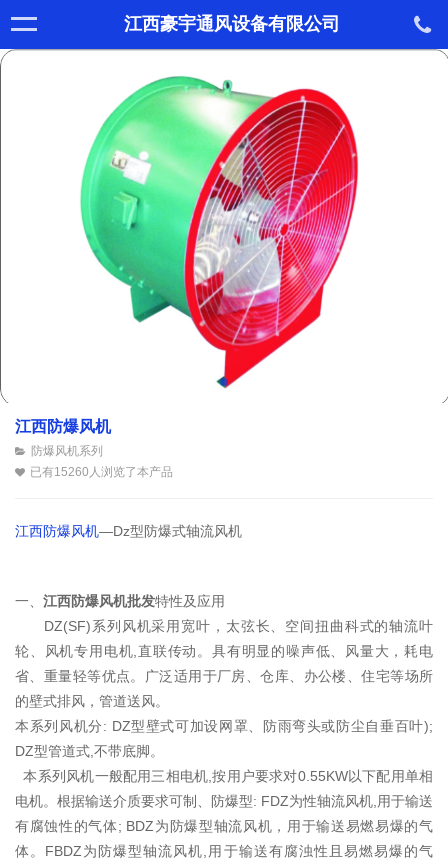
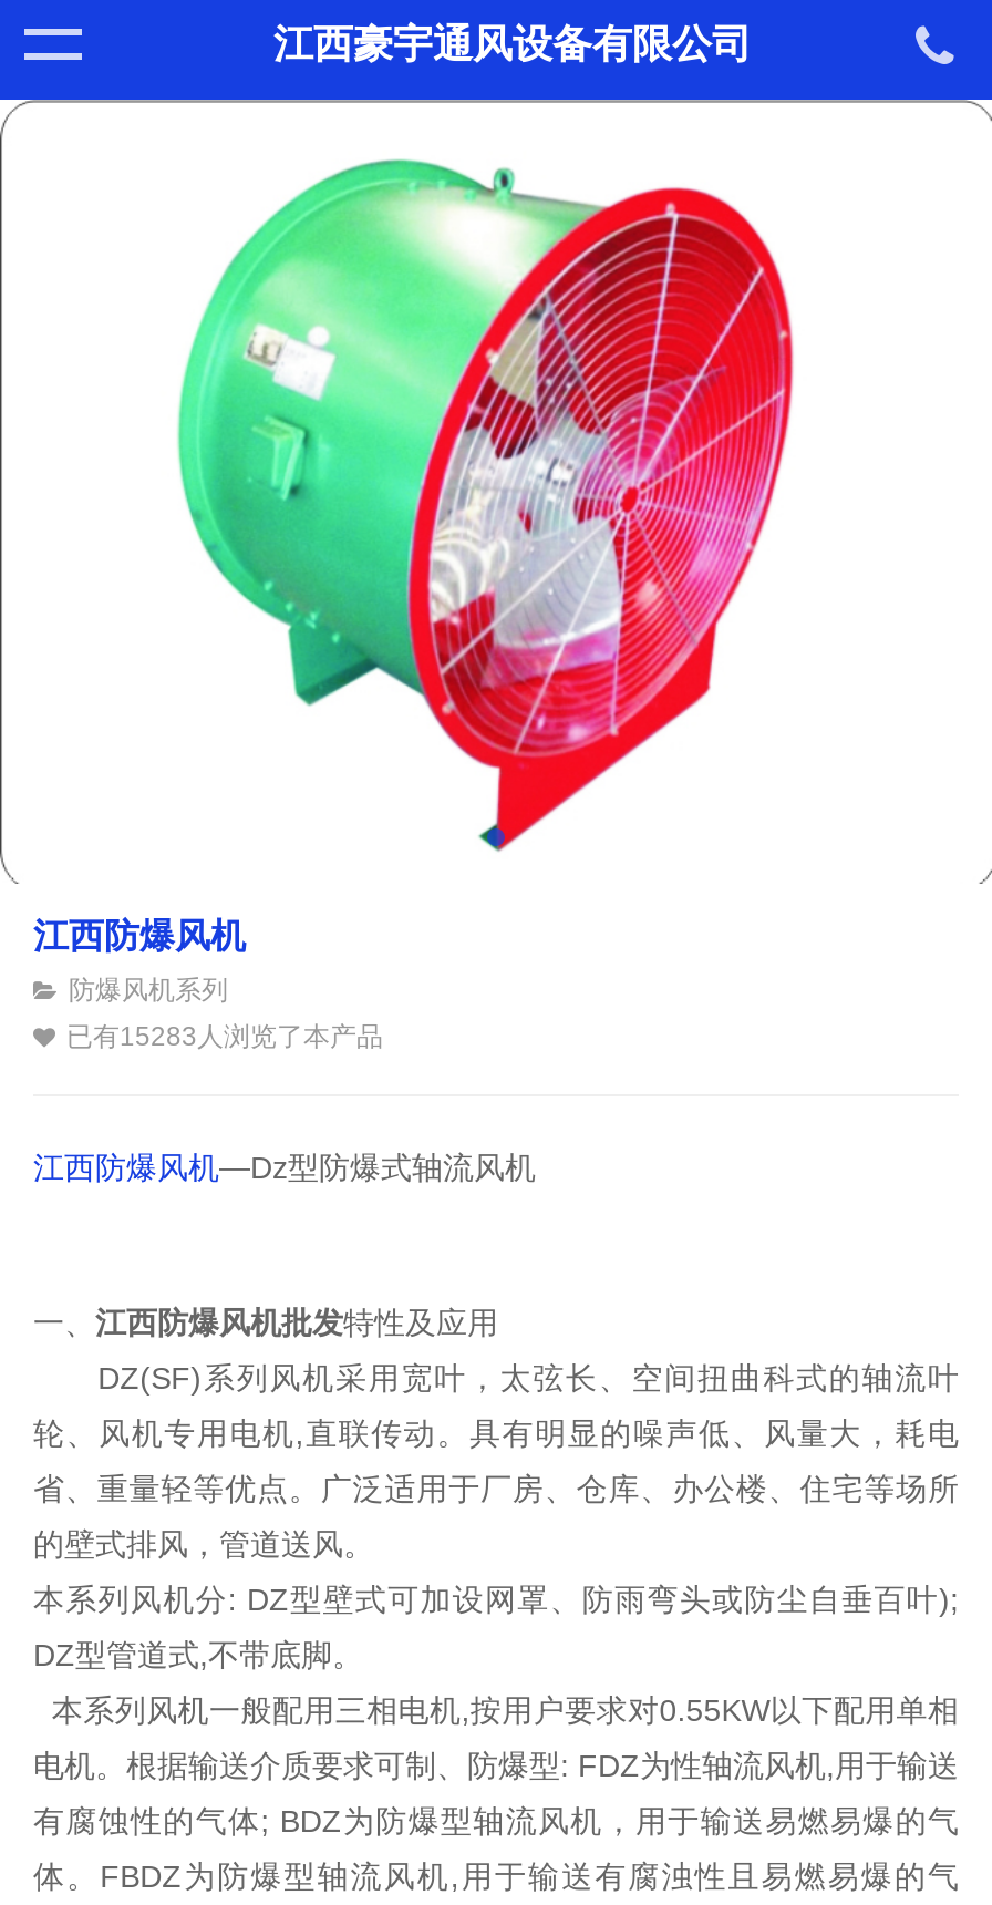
[30,465,173,479] 已有15260人浏览了本产品 -> [66,1022,383,1053] 已有15283人浏览了本产品

